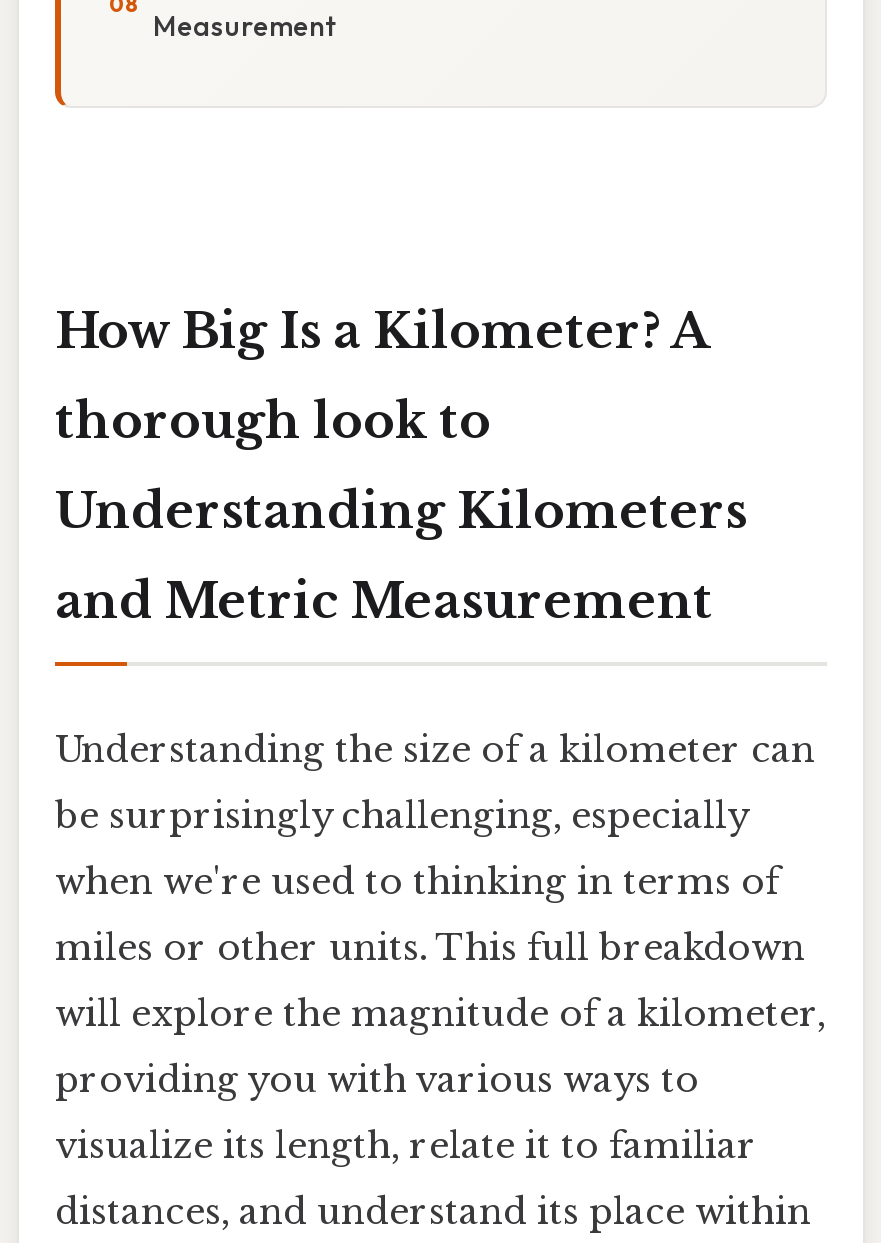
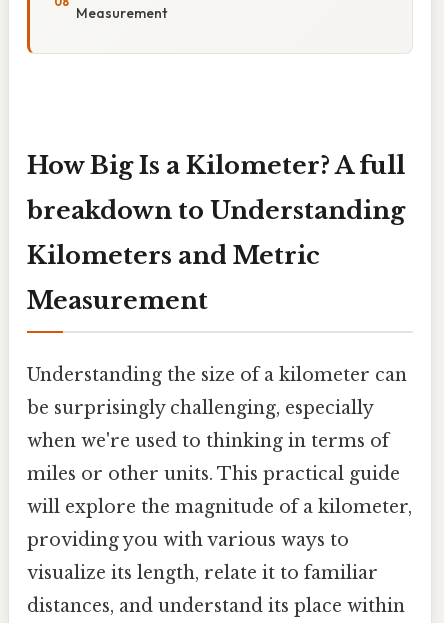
[55,301,709,359] How Big Is a Kilometer? A -> [27,151,405,180] How Big Is a Kilometer? A full
[55,391,491,449] thorough look to -> [27,196,405,225] breakdown to Understanding
[55,481,747,539] Understanding Kilometers -> [27,241,320,270] Kilometers and Metric
[55,571,713,629] and Metric Measurement -> [27,286,208,315] Measurement
[55,926,805,970] miles or other units. This full breakdown -> [27,463,400,485] miles or other units. This practical guide

